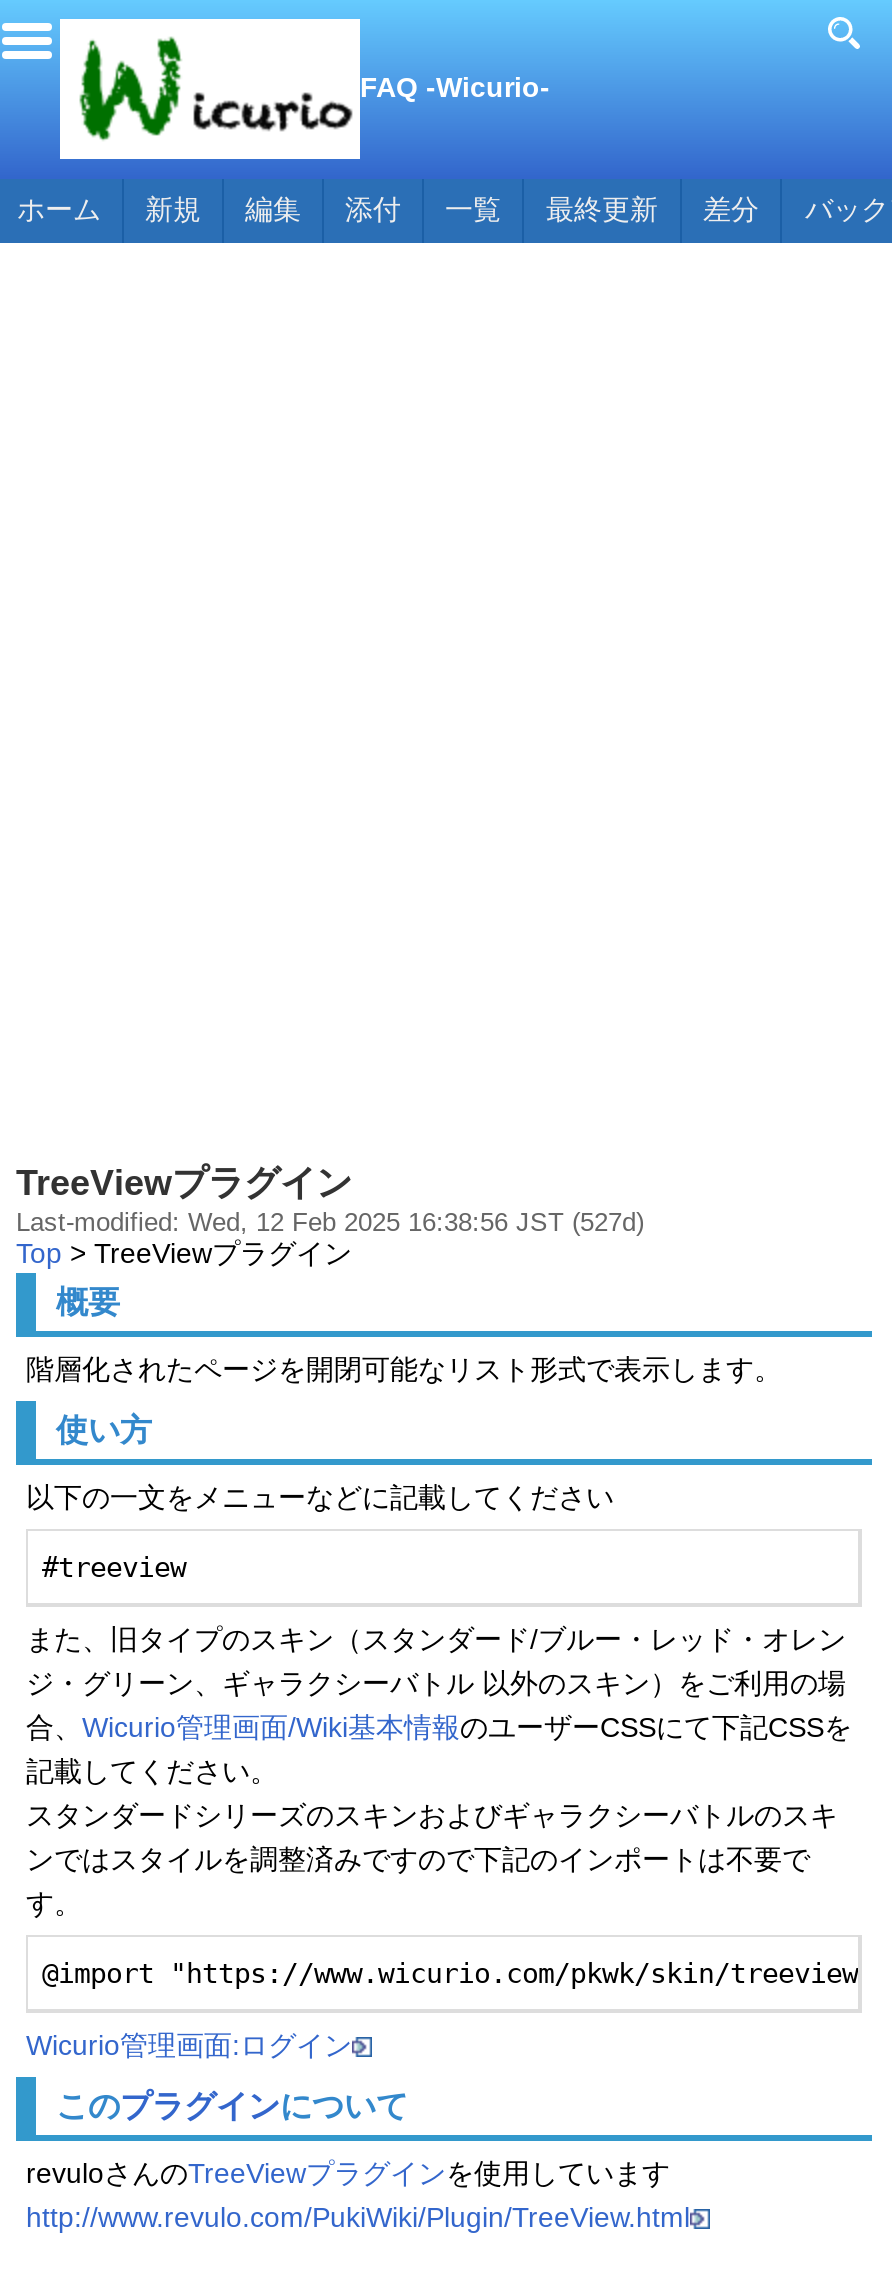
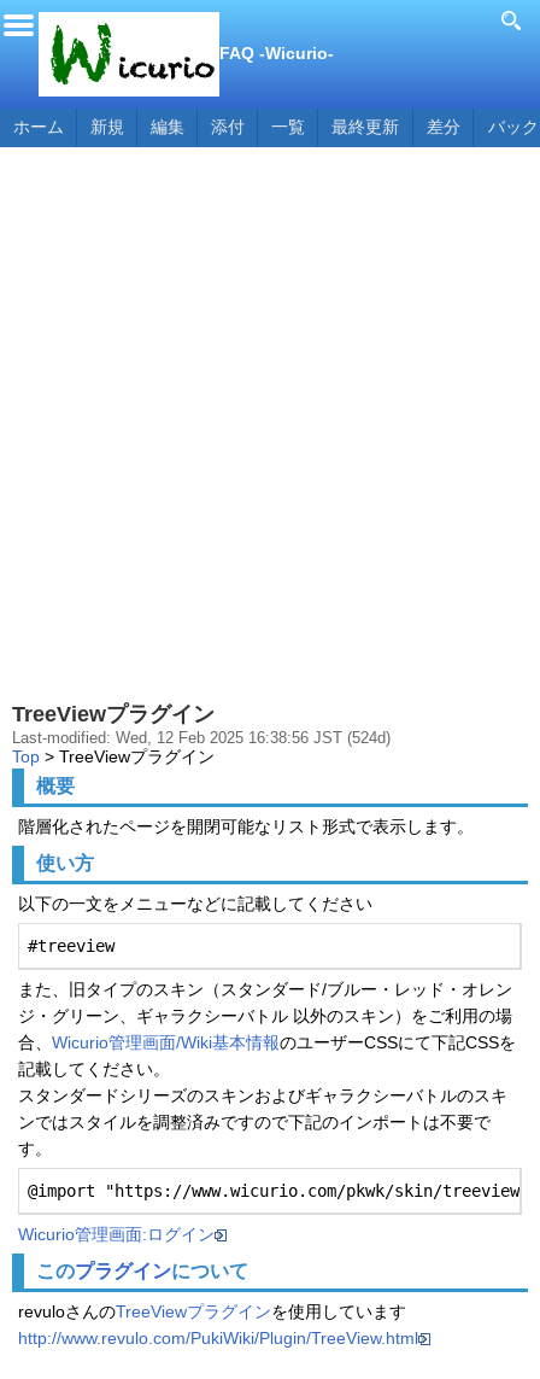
[16,1207,644,1237] Last-modified: Wed, 12 Feb 2025 16:38:56 JST (527d) -> [12,729,391,747] Last-modified: Wed, 12 Feb 2025 16:38:56 JST (524d)

